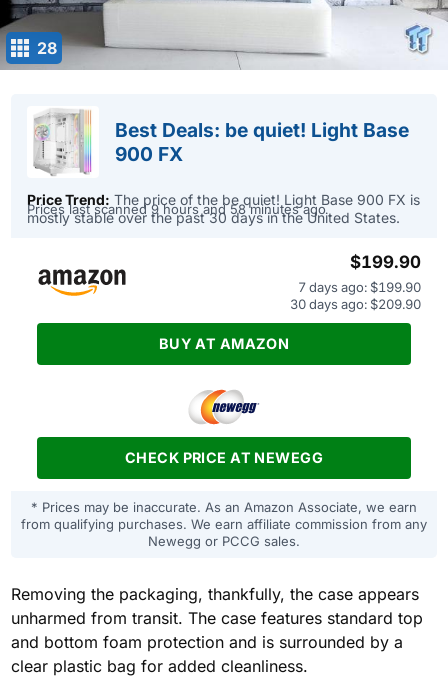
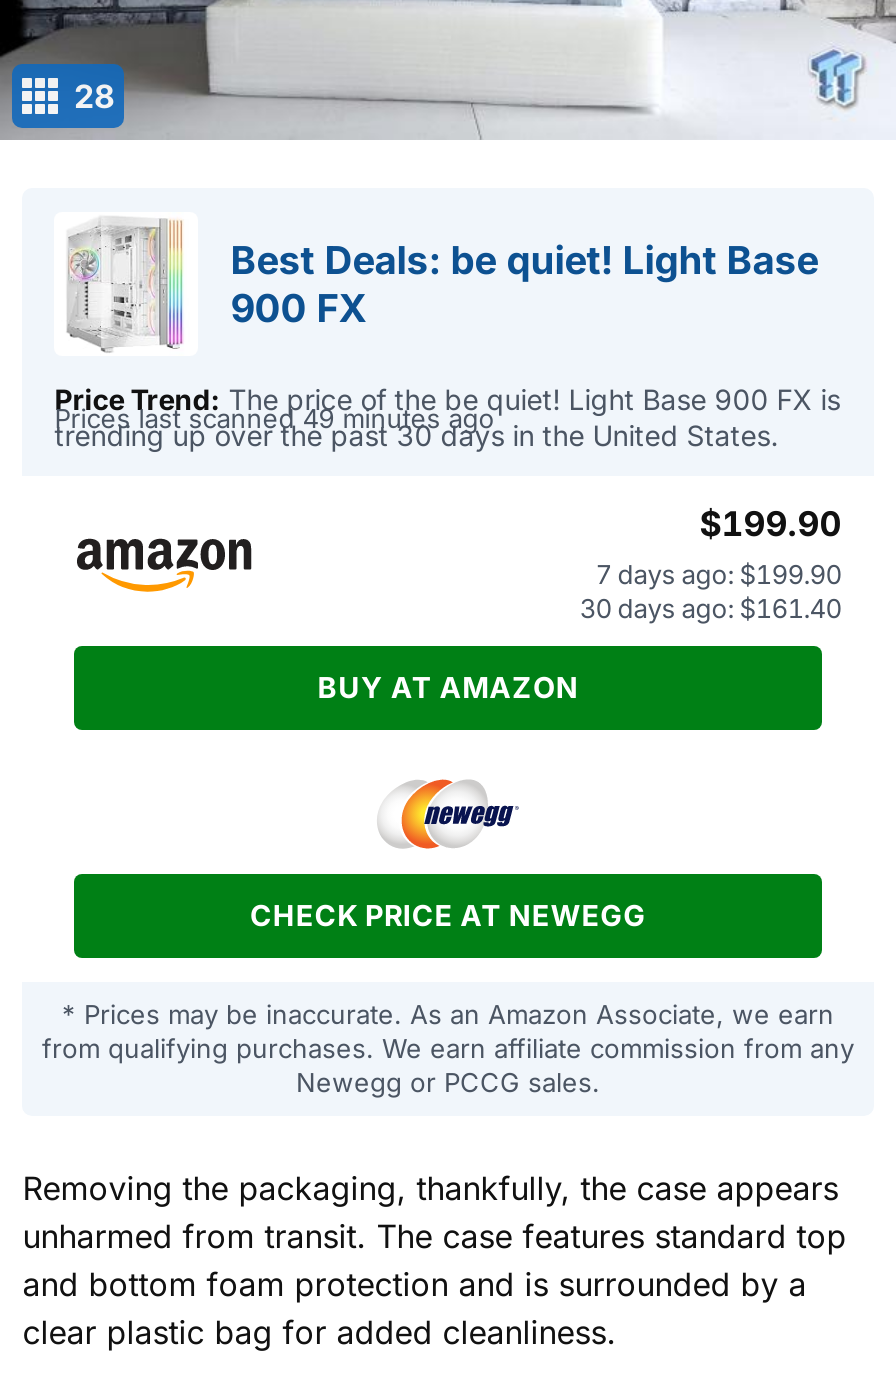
[27,201,326,217] Prices last scanned 9 hours and 58 minutes ago -> [54,401,494,433] Prices last scanned 49 minutes ago
[27,209,400,226] mostly stable over the past 30 days in the United States. -> [54,418,778,452] trending up over the past 30 days in the United States.
[290,296,421,312] 30 days ago: $209.90 -> [580,592,842,624] 30 days ago: $161.40

